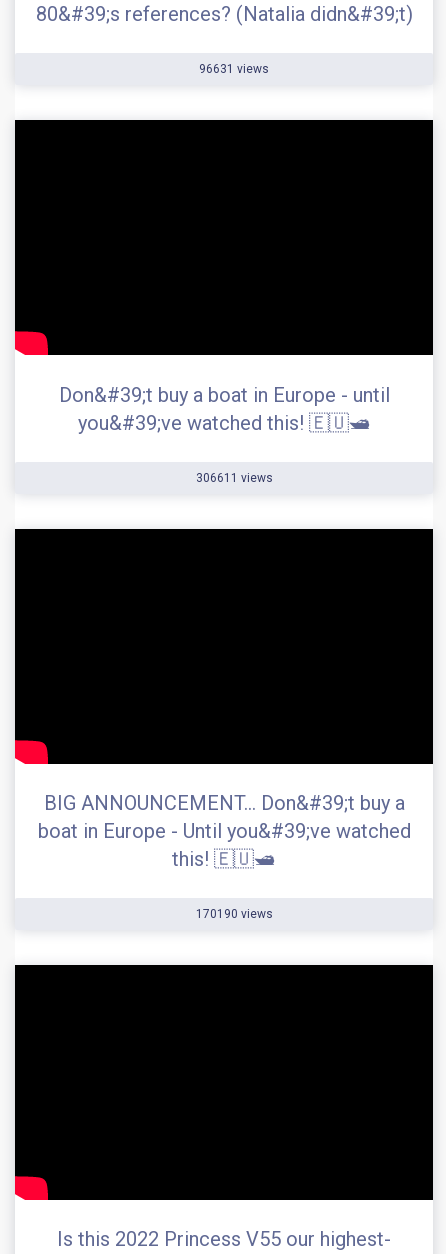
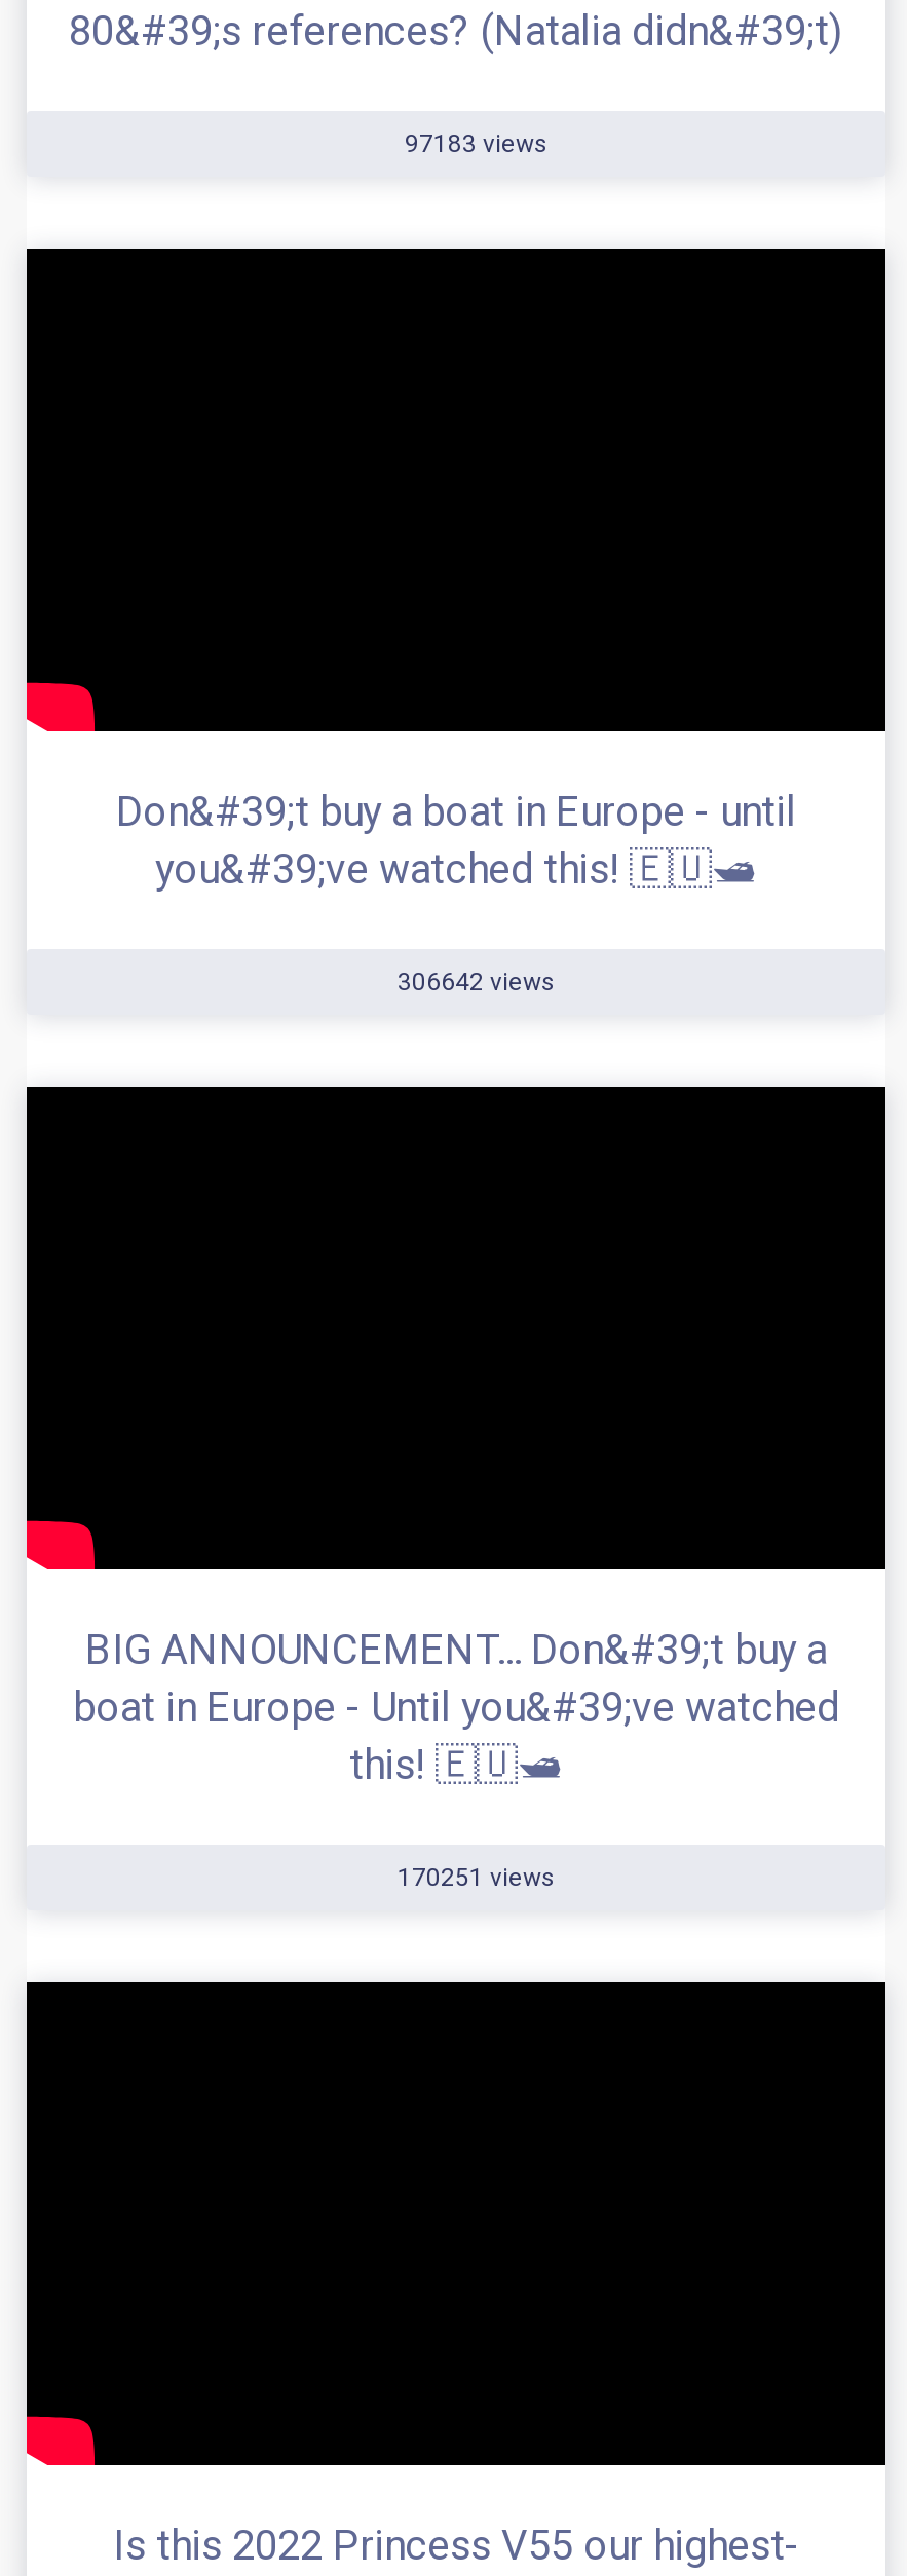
[199,62,269,76] 96631 views -> [405,128,549,157] 97183 views
[195,470,272,484] 306611 views -> [398,967,556,995] 306642 views
[195,907,272,921] 170190 views -> [398,1863,556,1891] 170251 views

